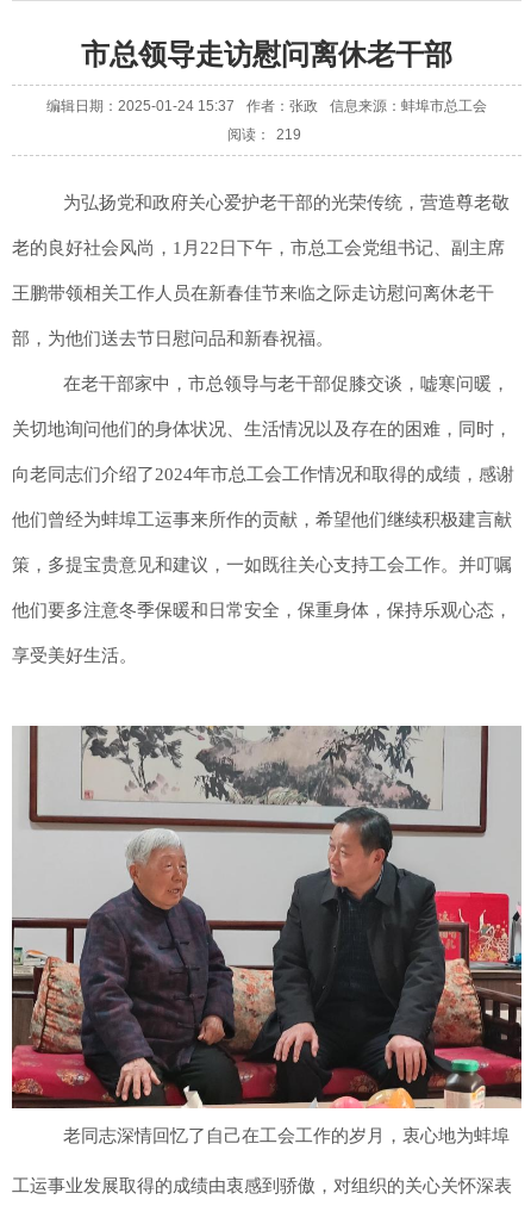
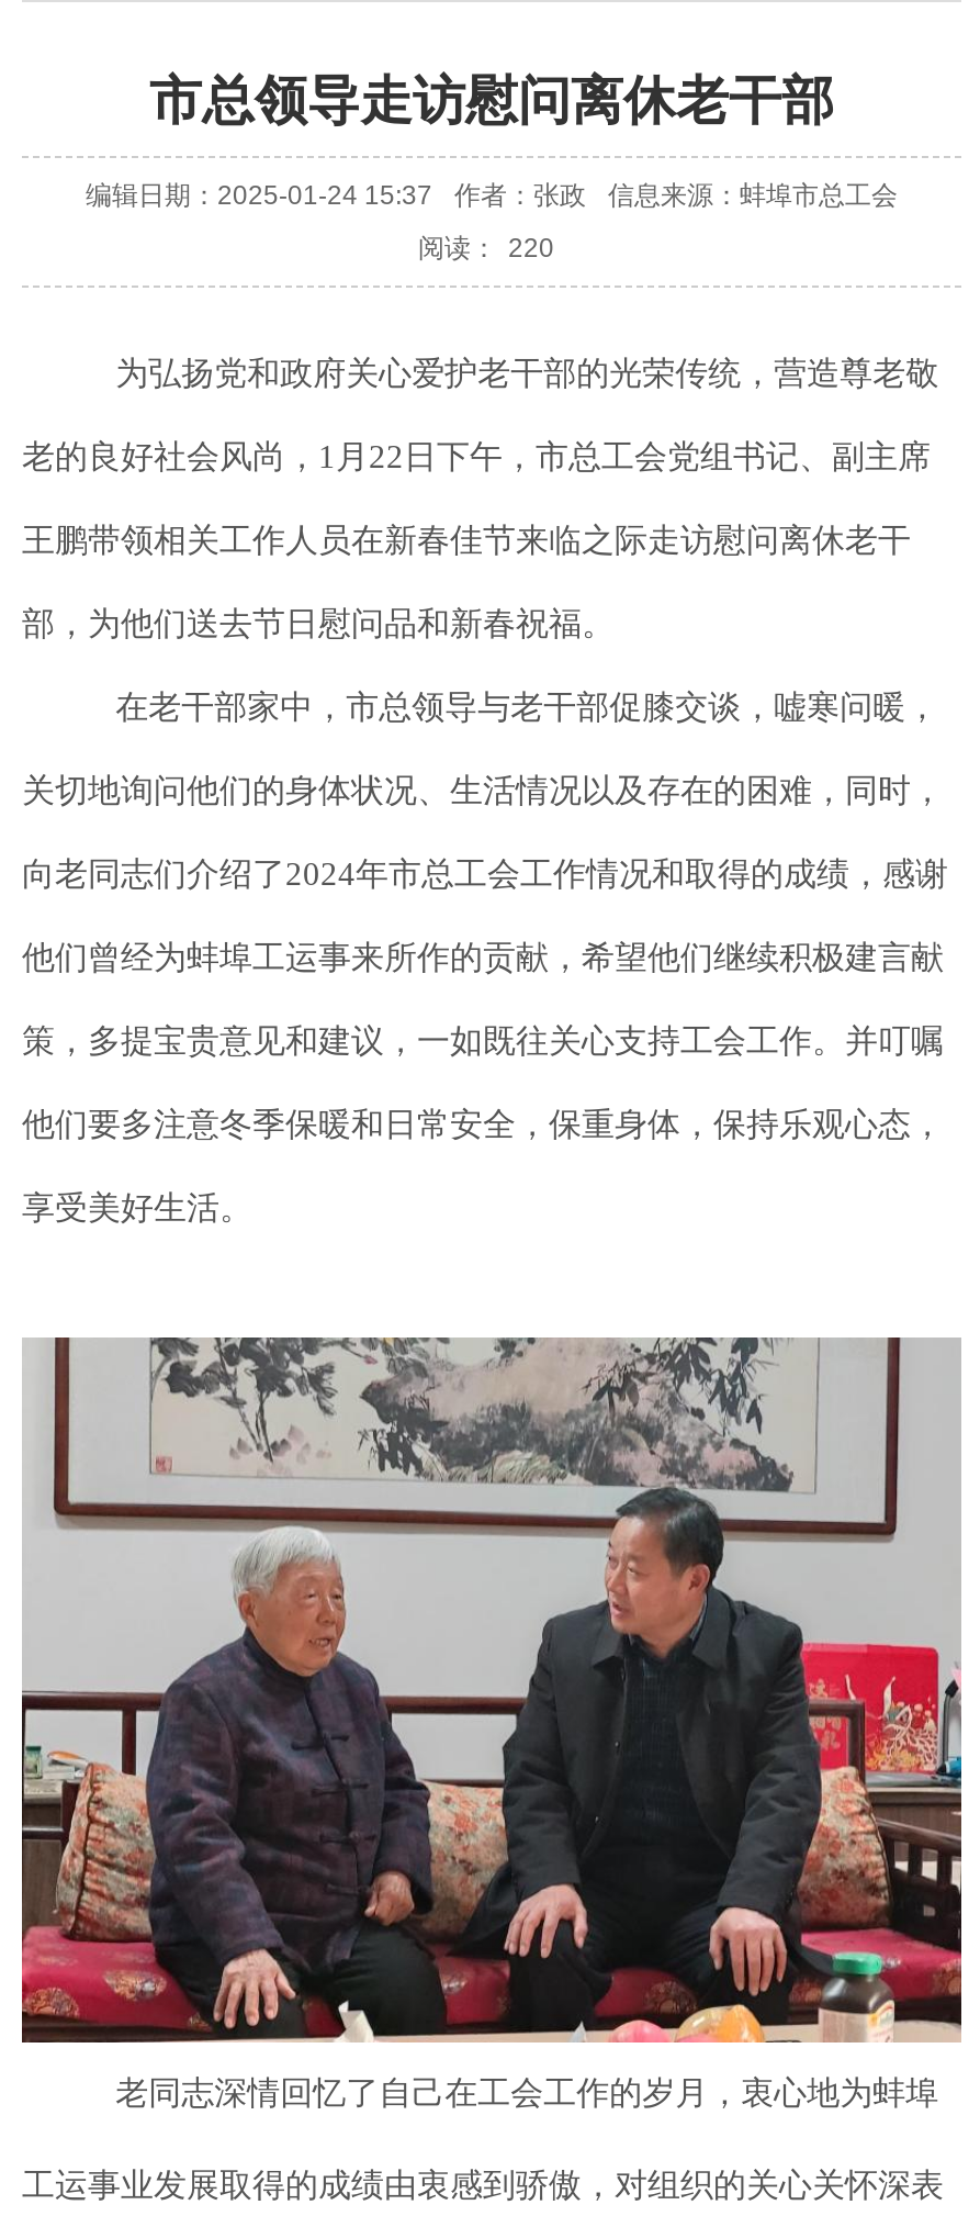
[227,127,301,143] 阅读： 219 -> [418,233,554,264] 阅读： 220

